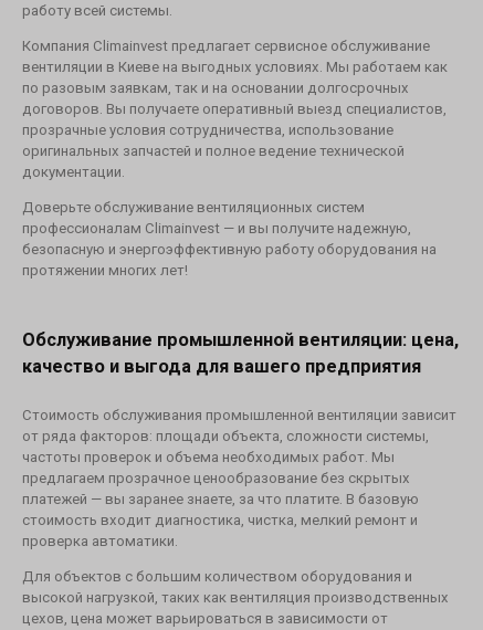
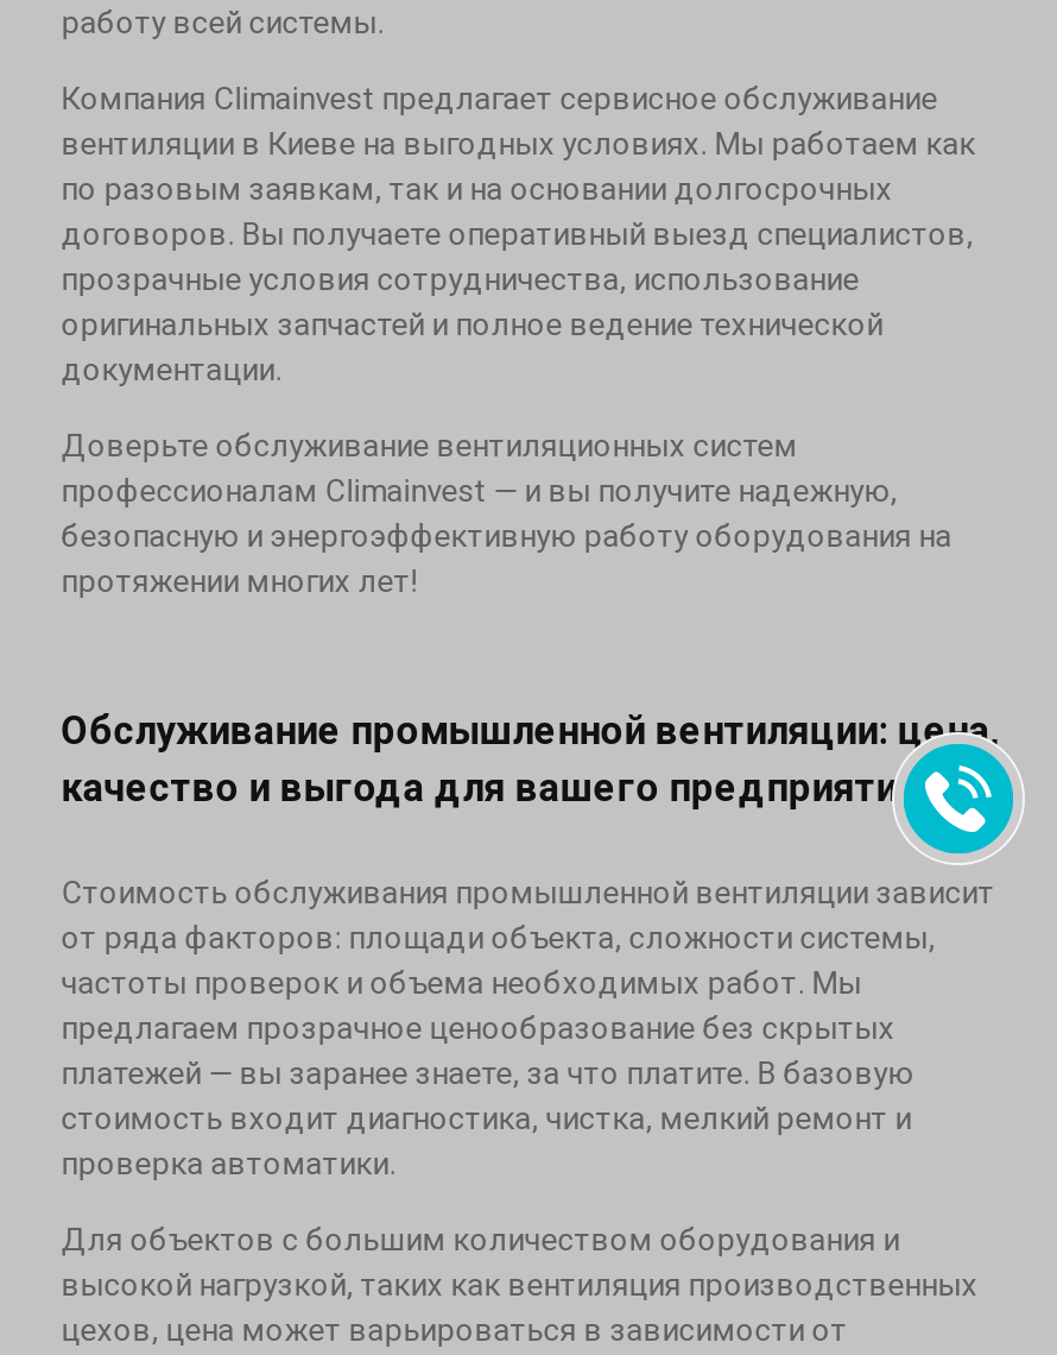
none -> [894,756,1025,865] [image]

